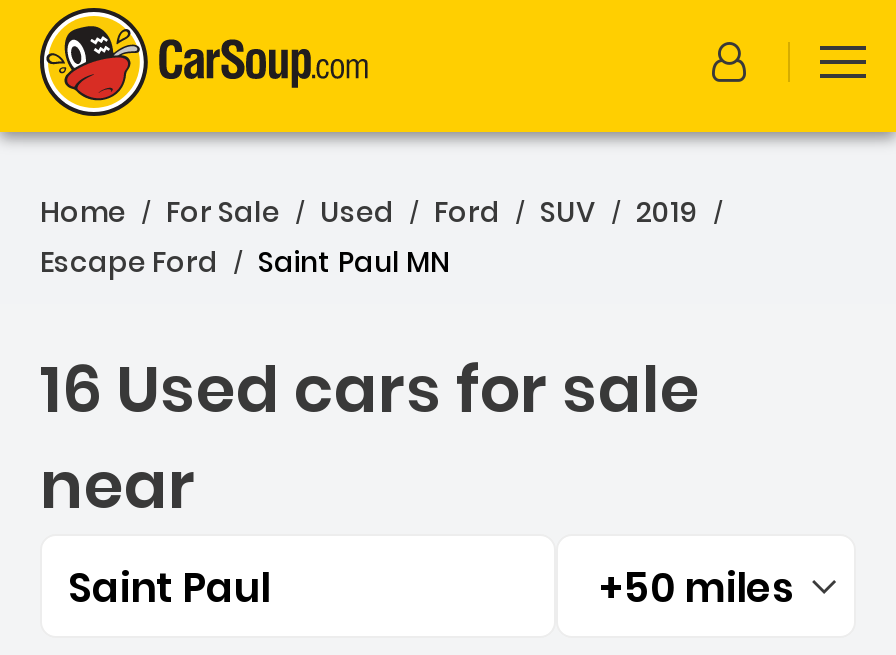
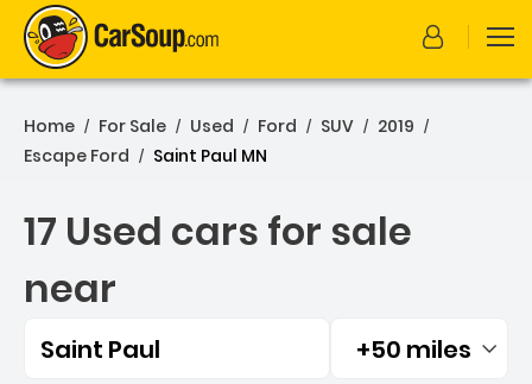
[40,344,700,434] 16 Used cars for sale -> [24,204,412,258] 17 Used cars for sale

